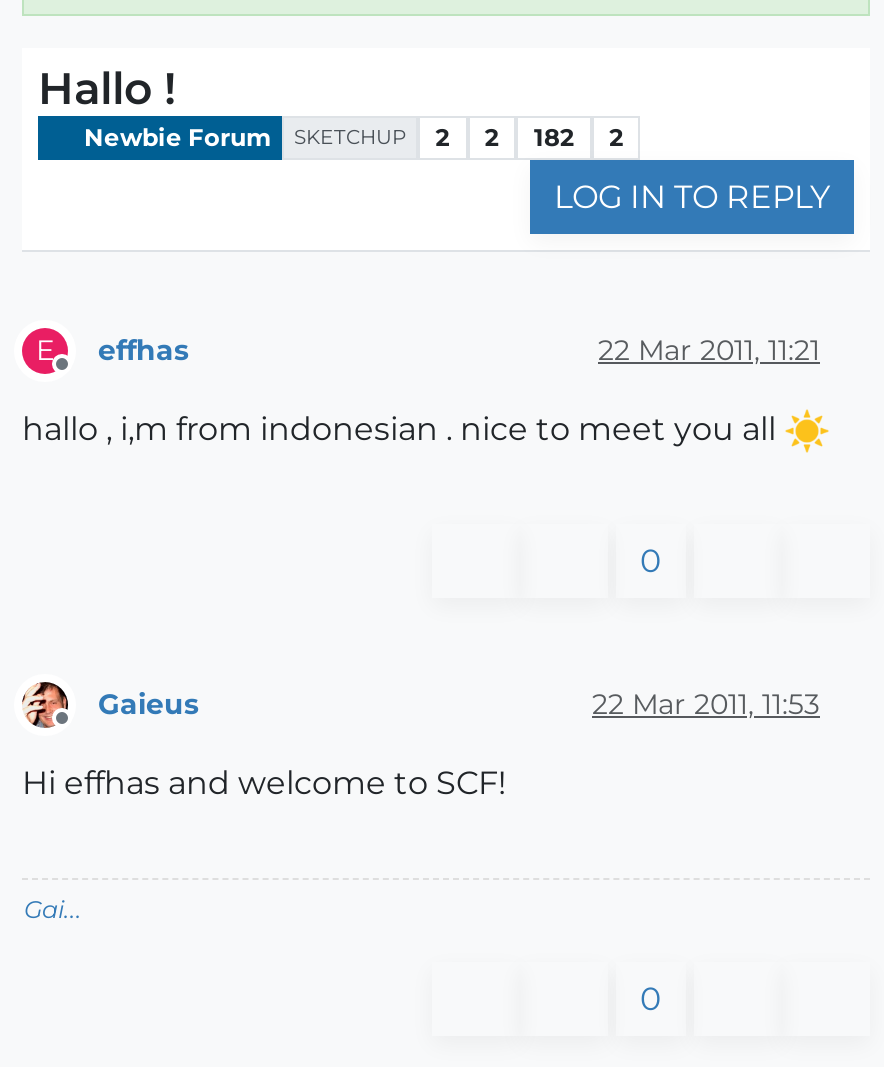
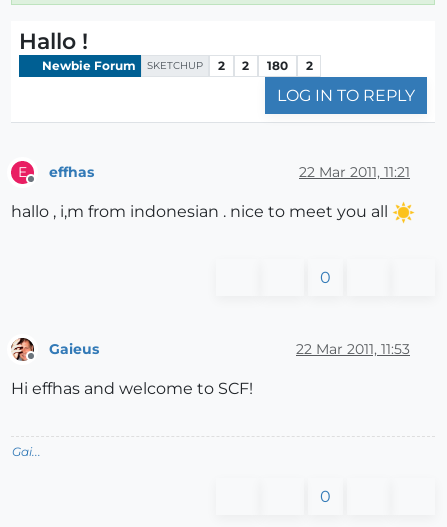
[78,122,623,152] Newbie Forum SKETCHUP 2 2 182 2 -> [39,58,313,73] Newbie Forum SKETCHUP 2 2 180 2

